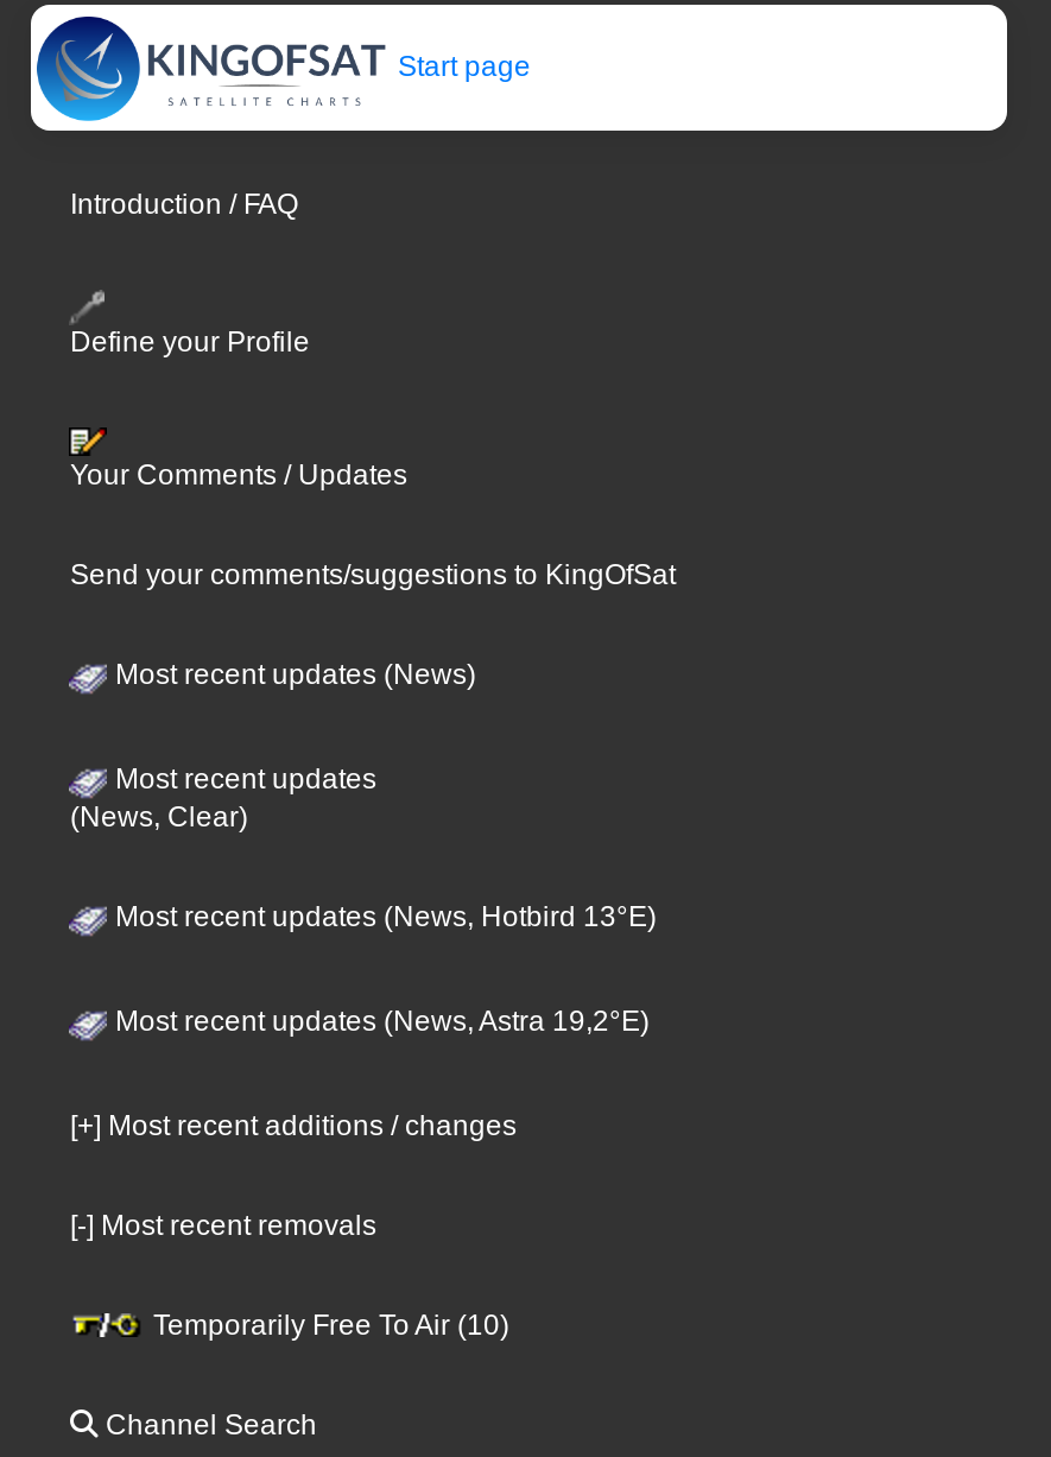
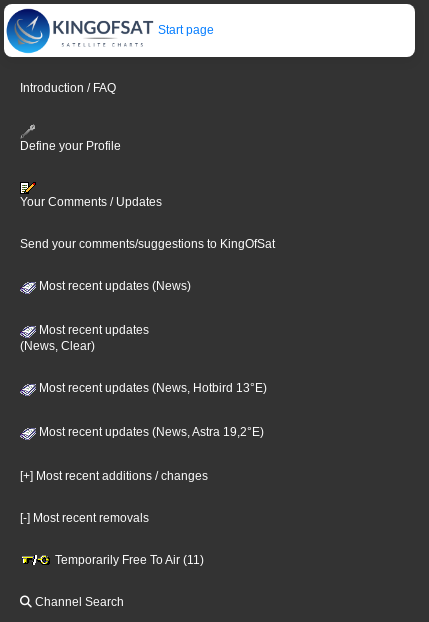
[146,1308,509,1341] Temporarily Free To Air (10) -> [52,553,204,567] Temporarily Free To Air (11)

